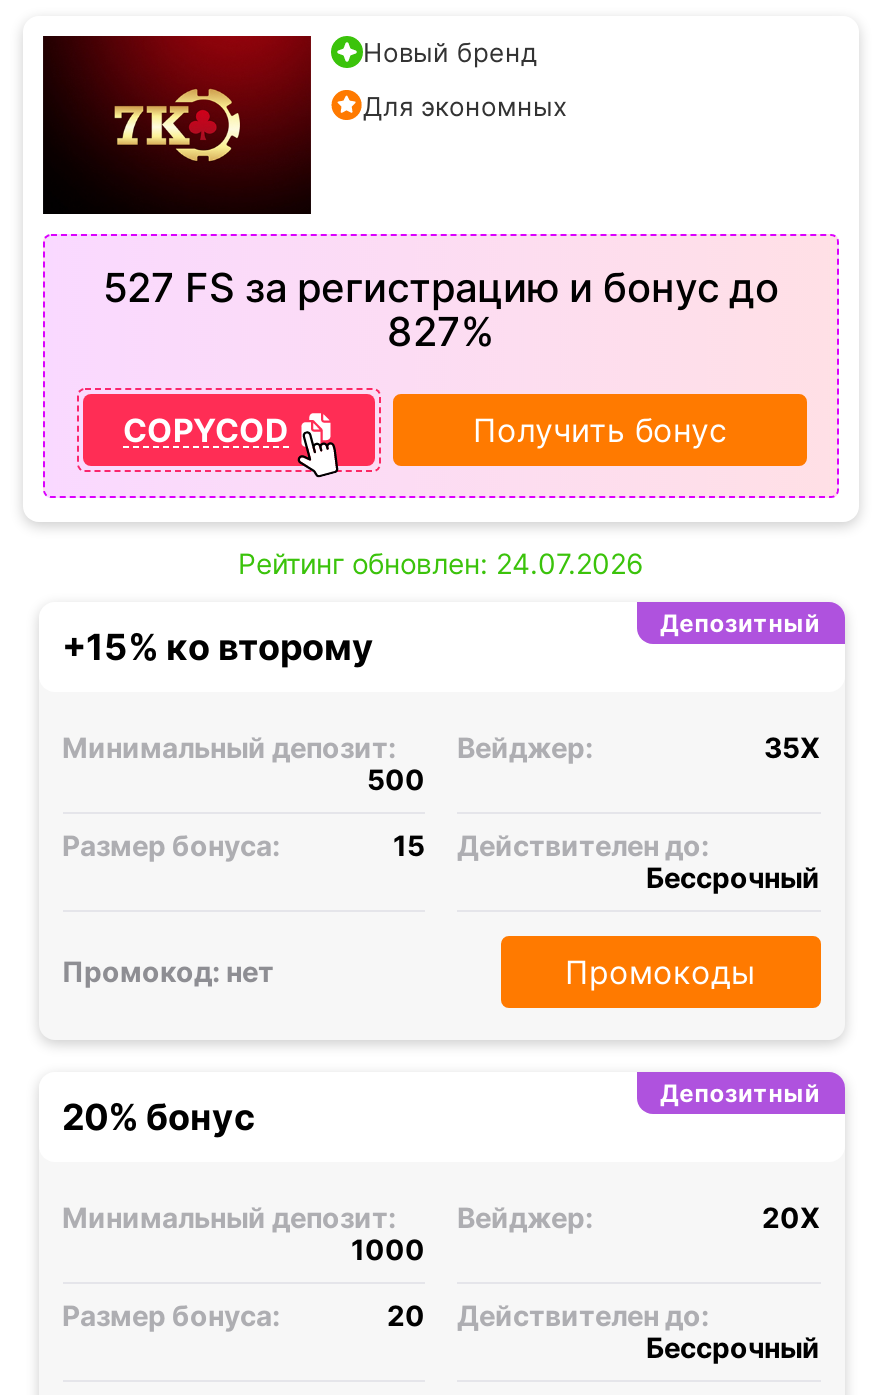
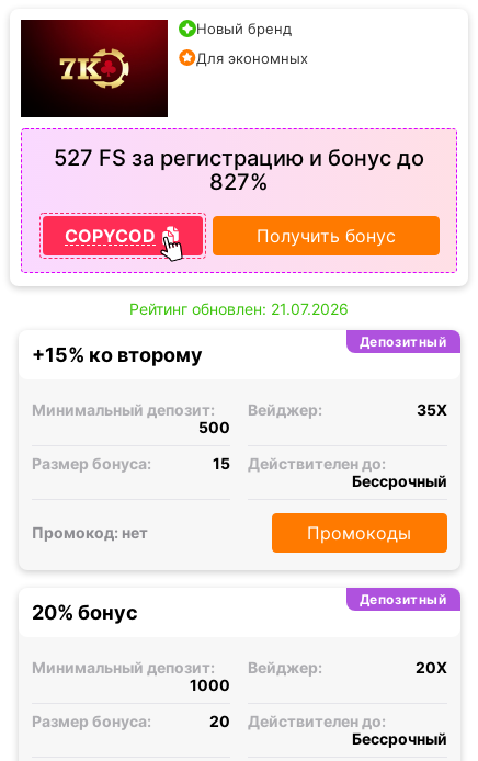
[238,546,644,580] Рейтинг обновлен: 24.07.2026 -> [129,299,349,318] Рейтинг обновлен: 21.07.2026

